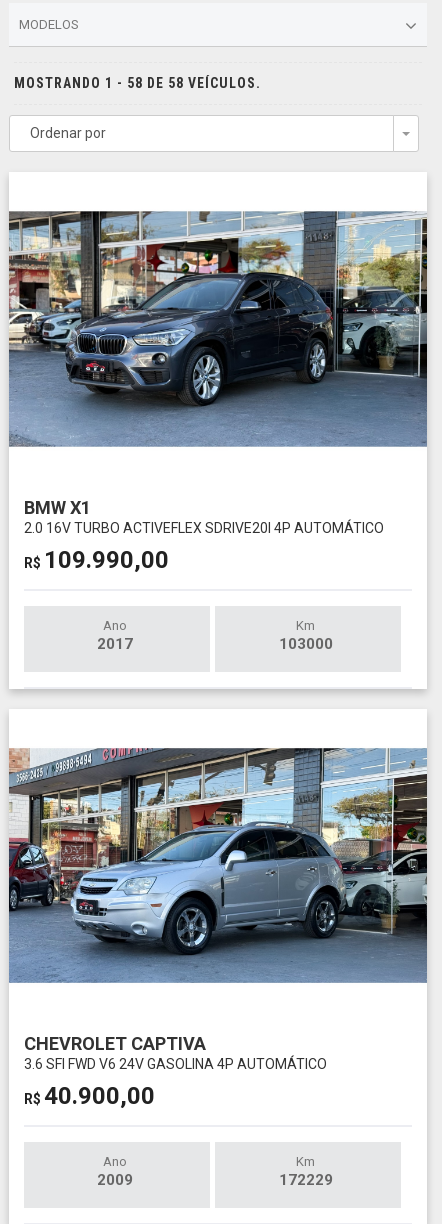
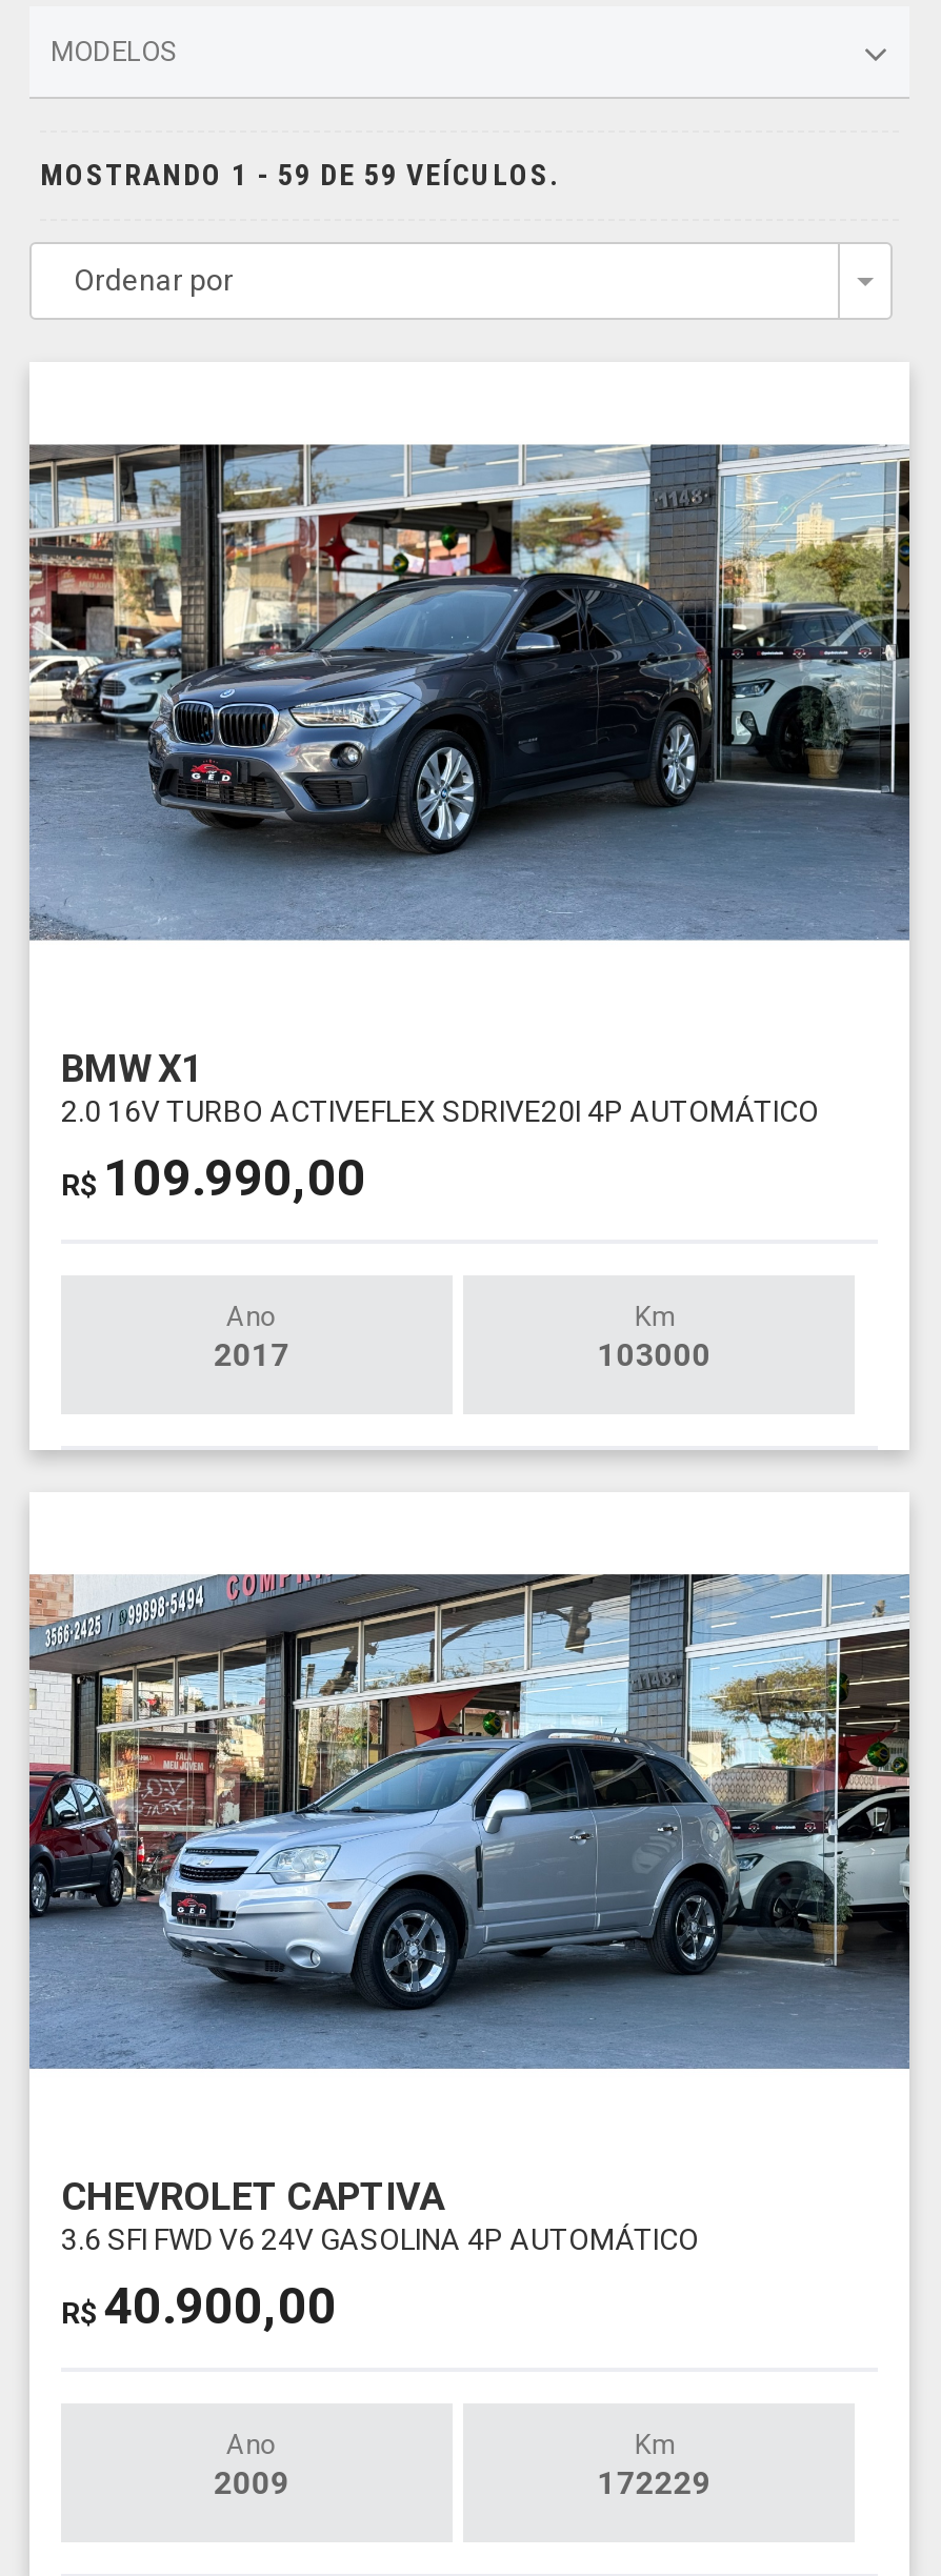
[14,75,261,91] MOSTRANDO 1 - 58 DE 58 VEÍCULOS. -> [40,158,560,192] MOSTRANDO 1 - 59 DE 59 VEÍCULOS.

